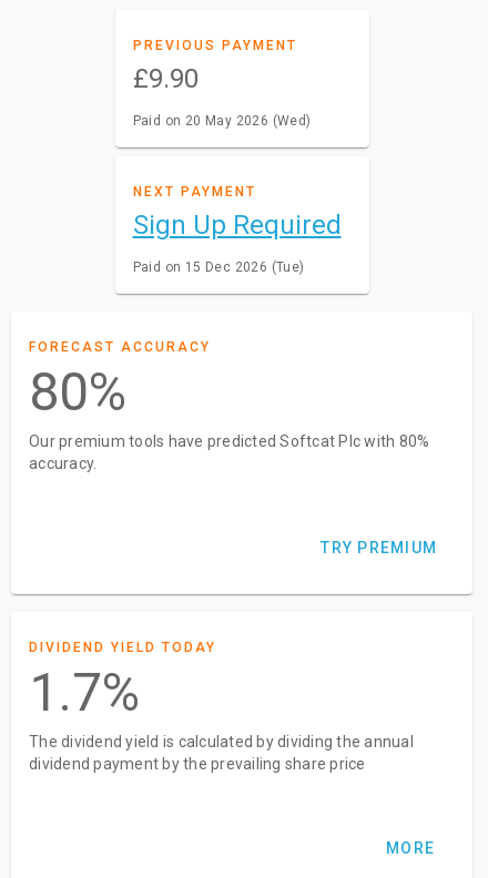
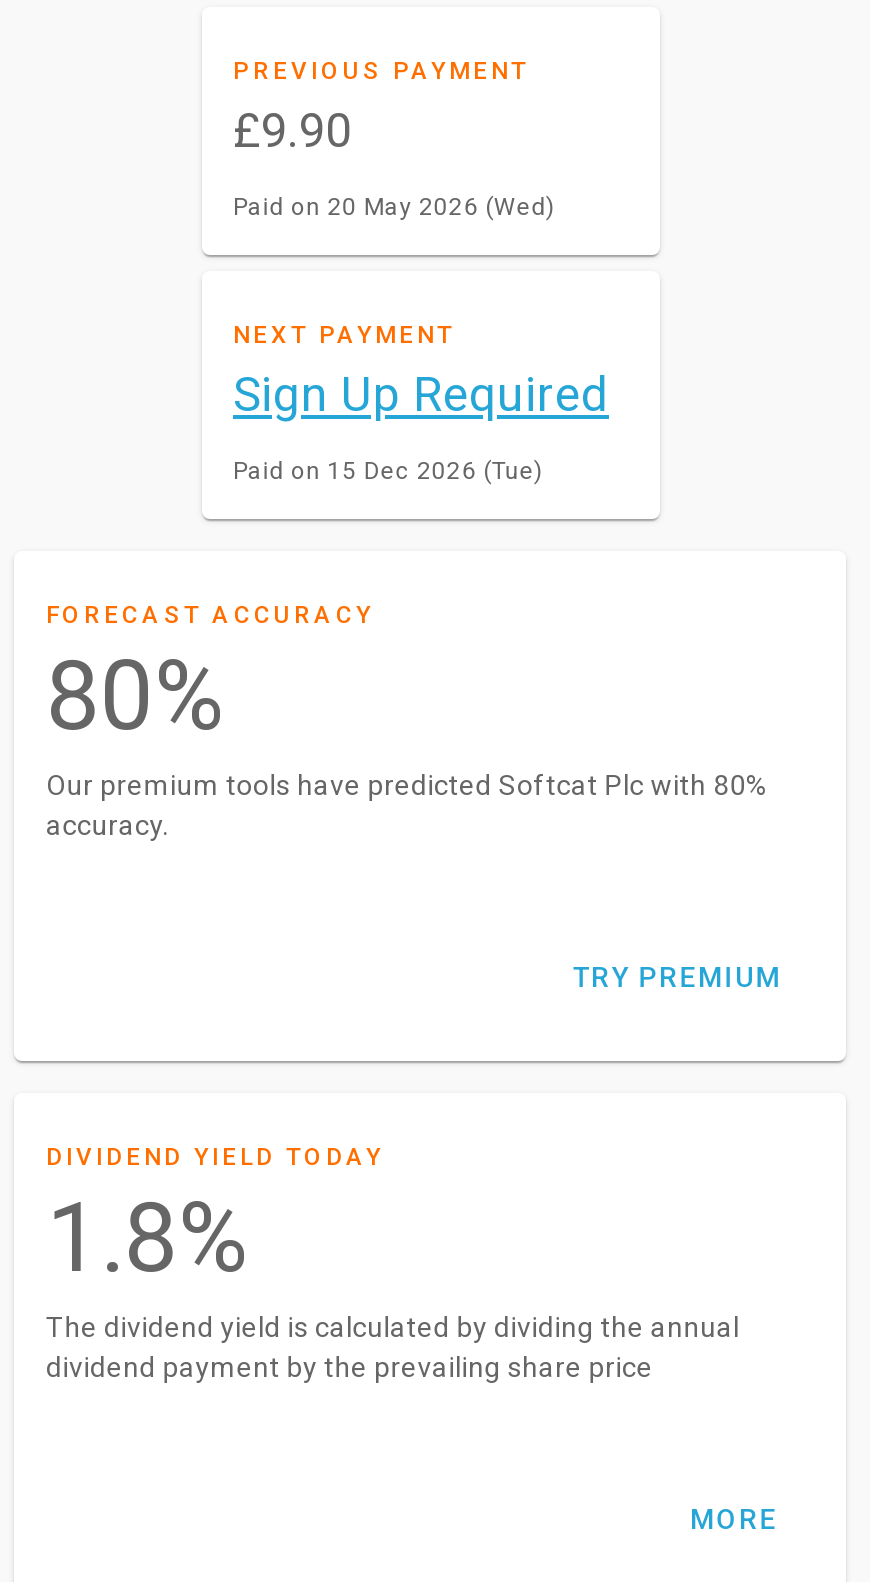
[29,660,140,723] 1.7% -> [46,1180,246,1294] 1.8%

